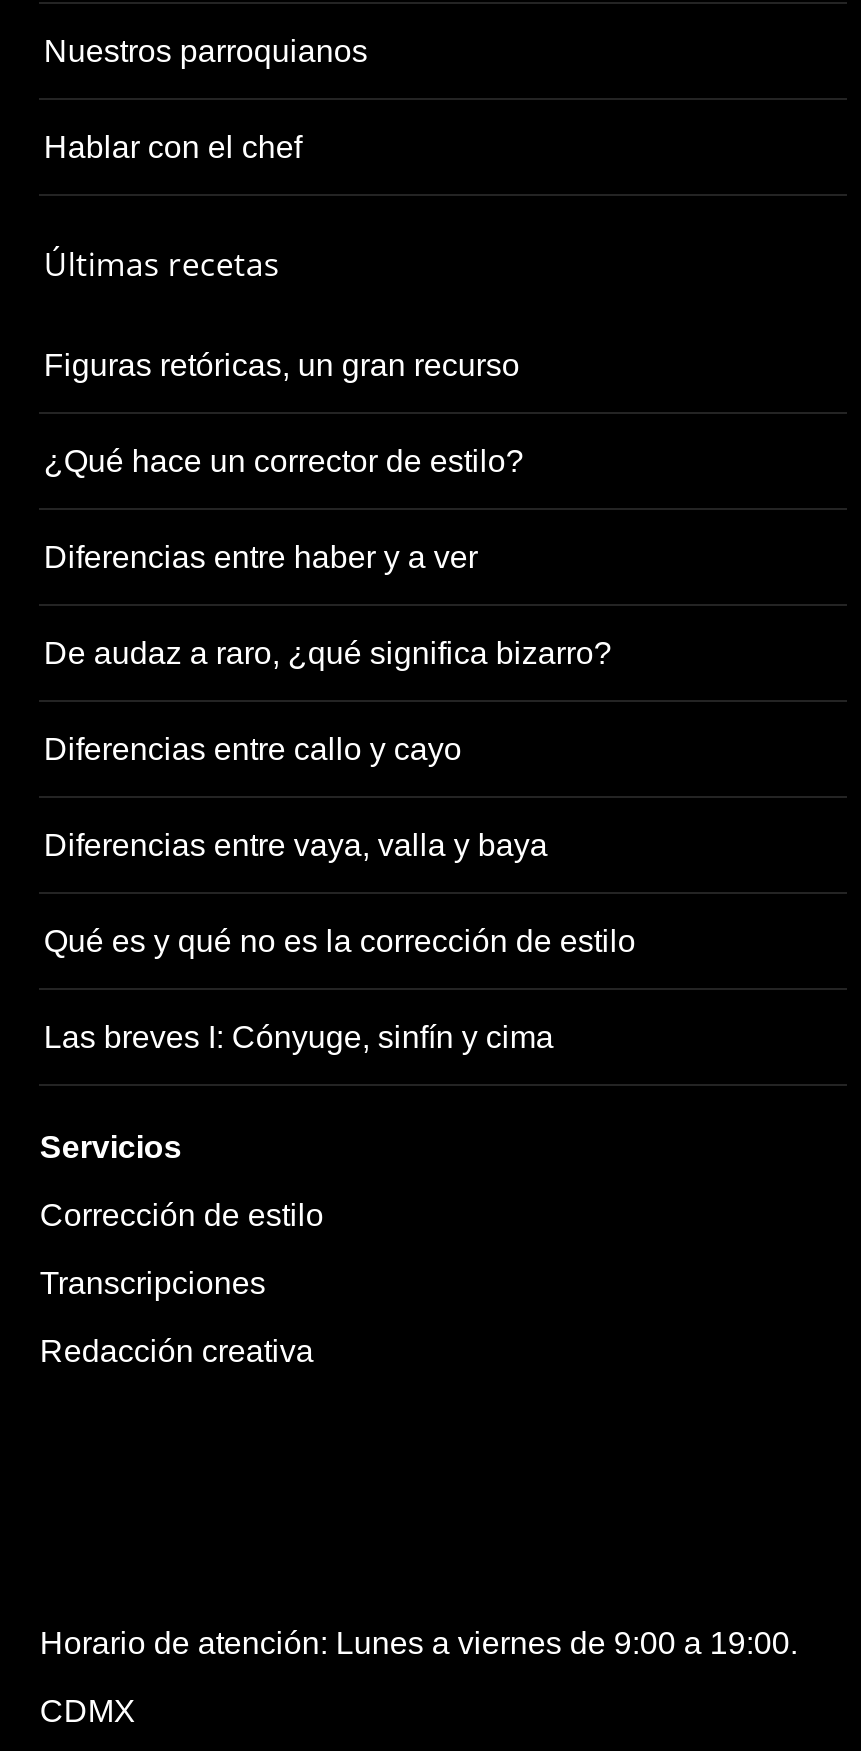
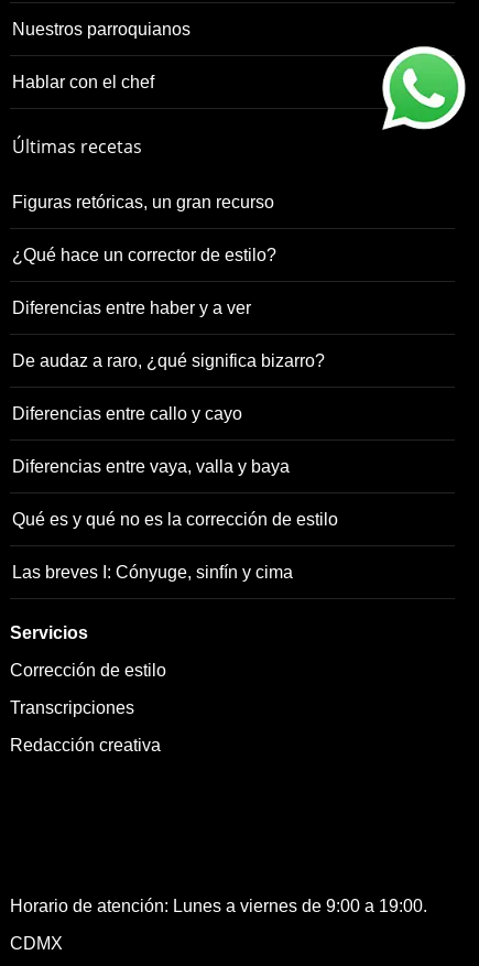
none -> [381,45,467,131] [image]

